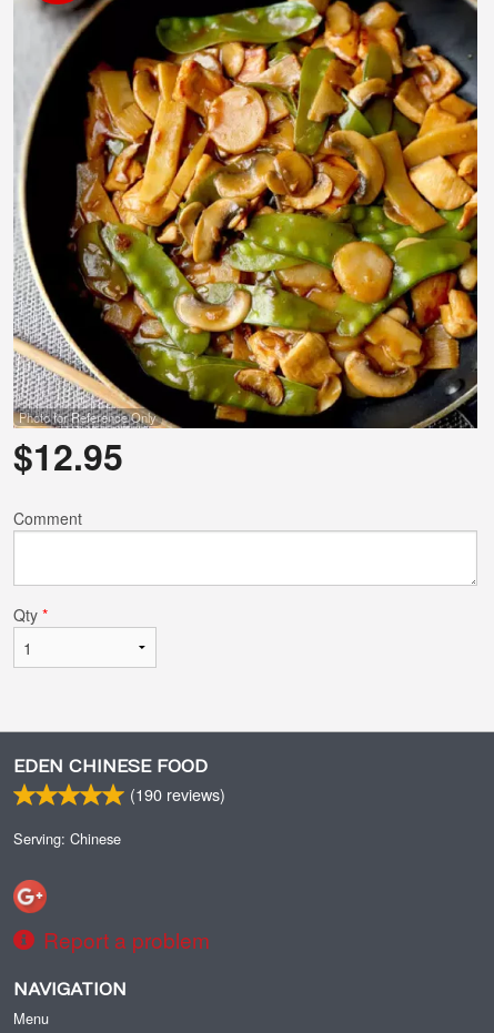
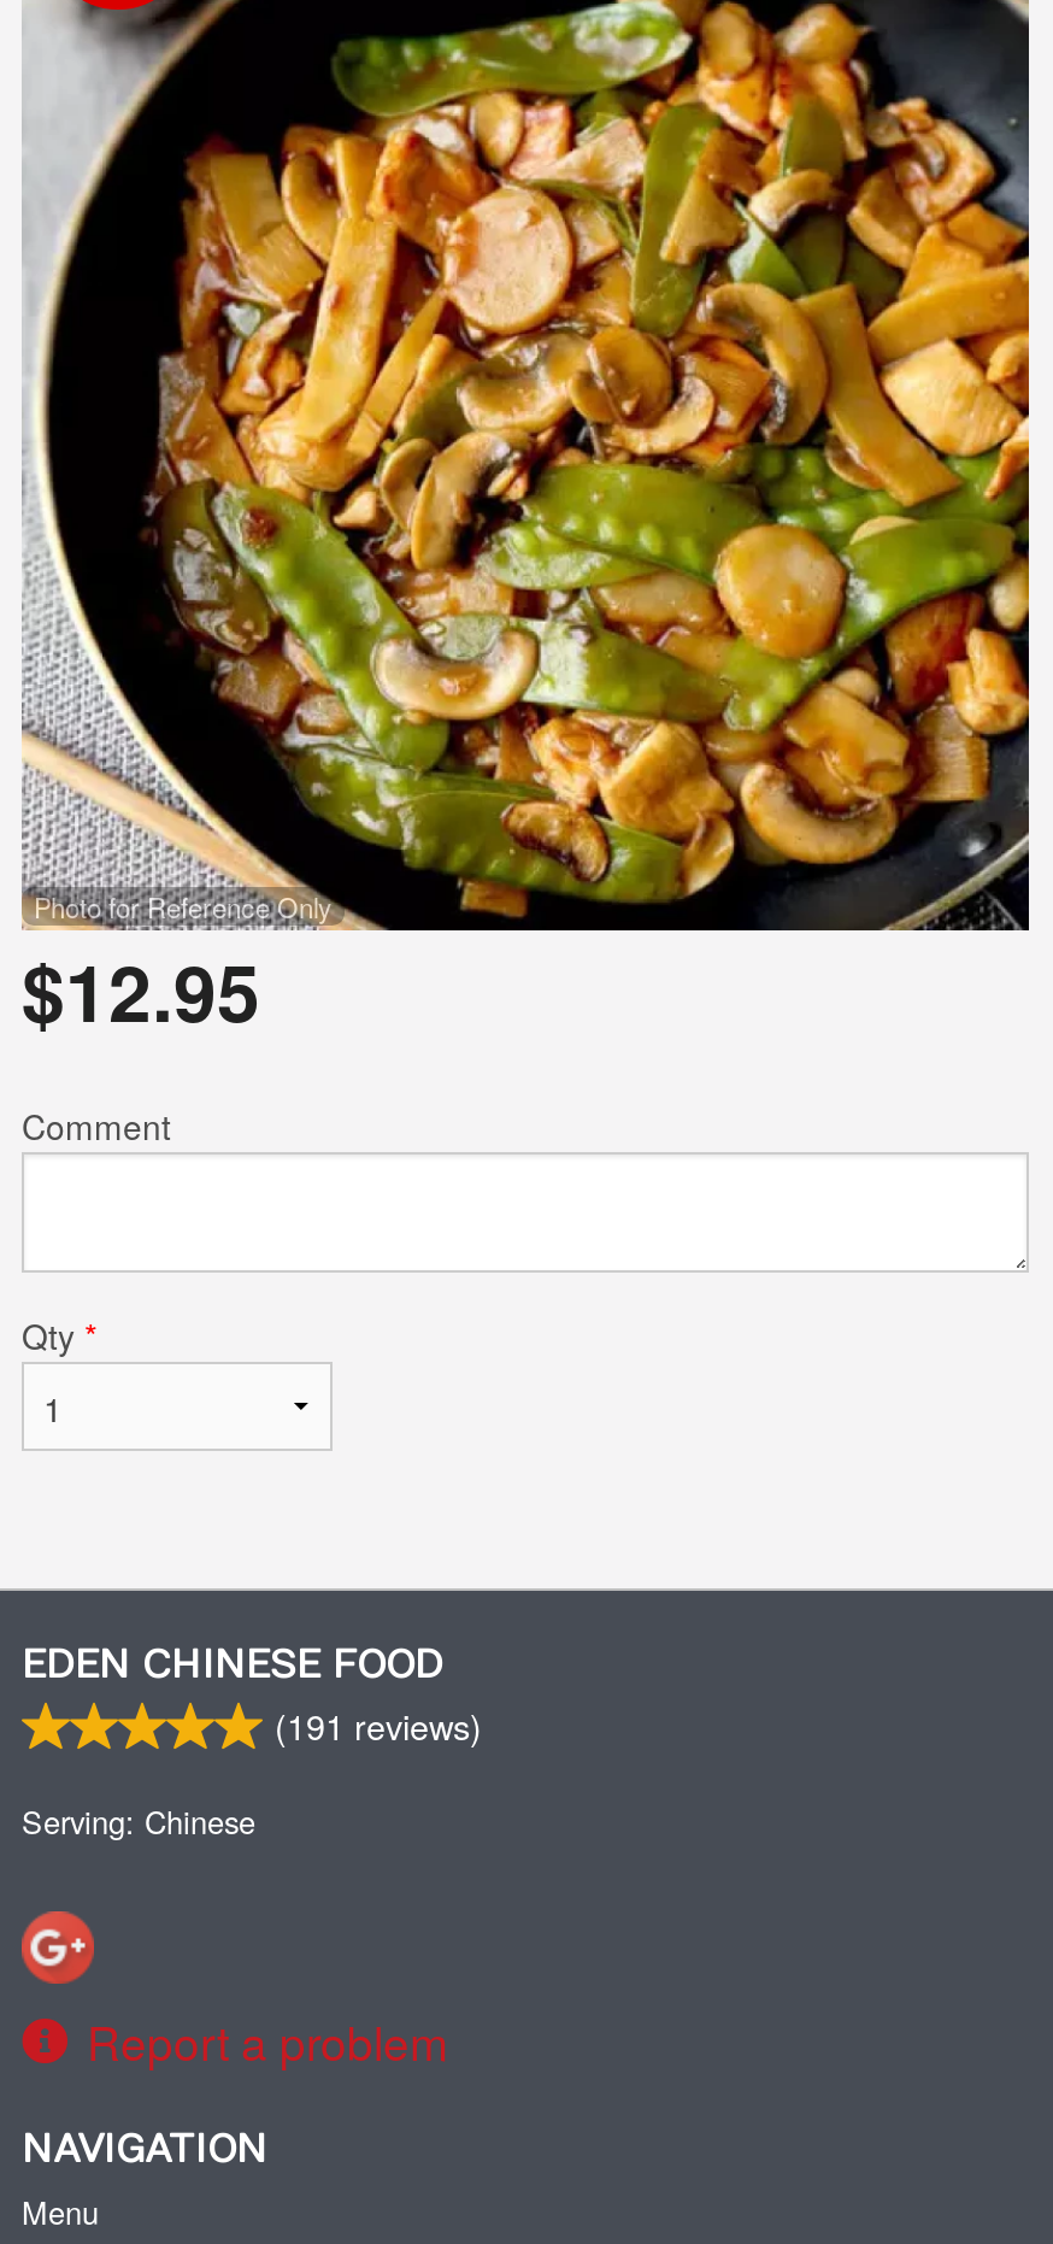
[130,782,225,806] (190 reviews) -> [275,1699,482,1750] (191 reviews)

